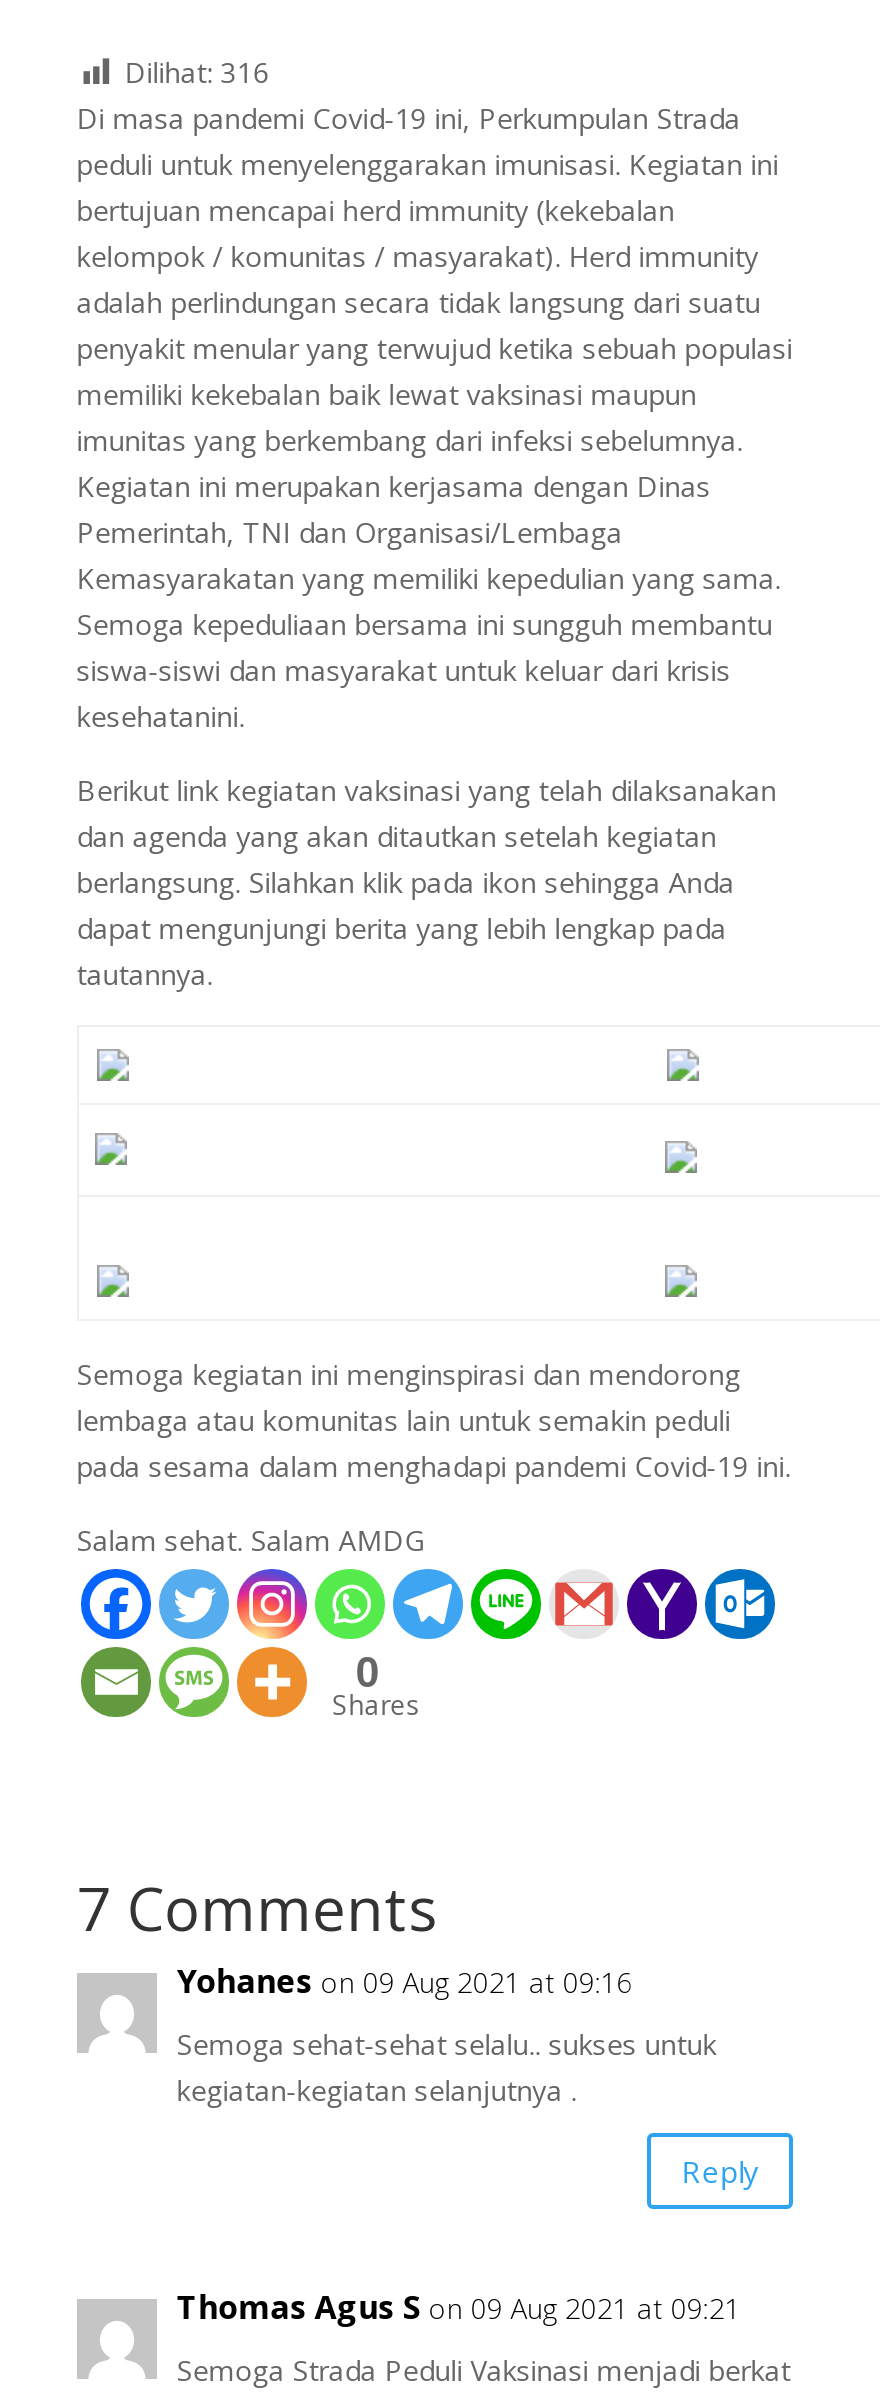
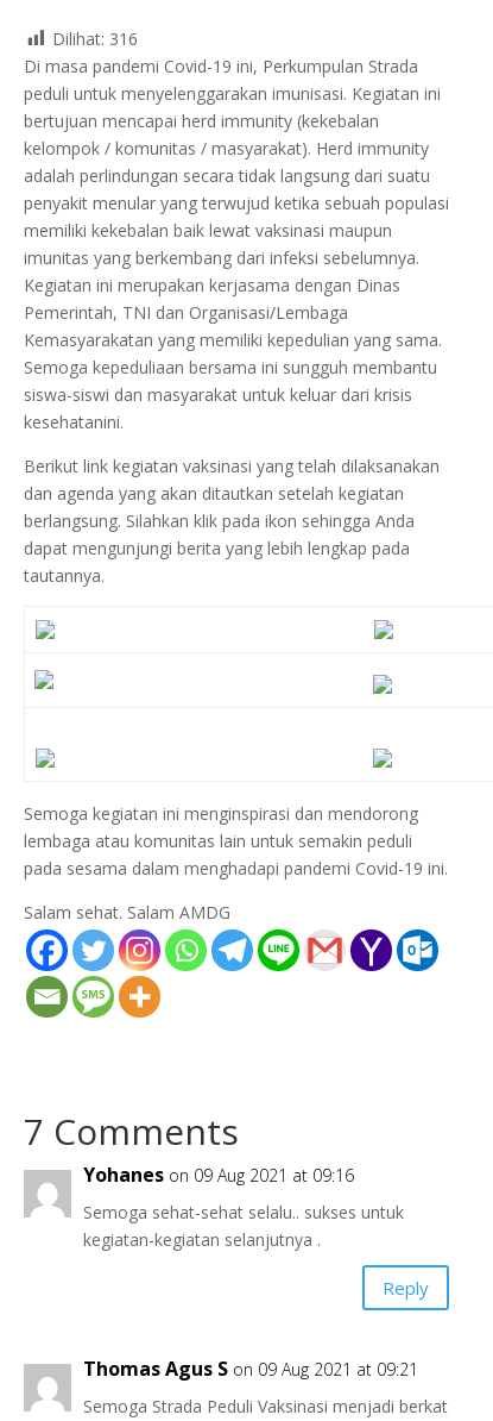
[333,1647,421,1723] 0 | Shares -> none

